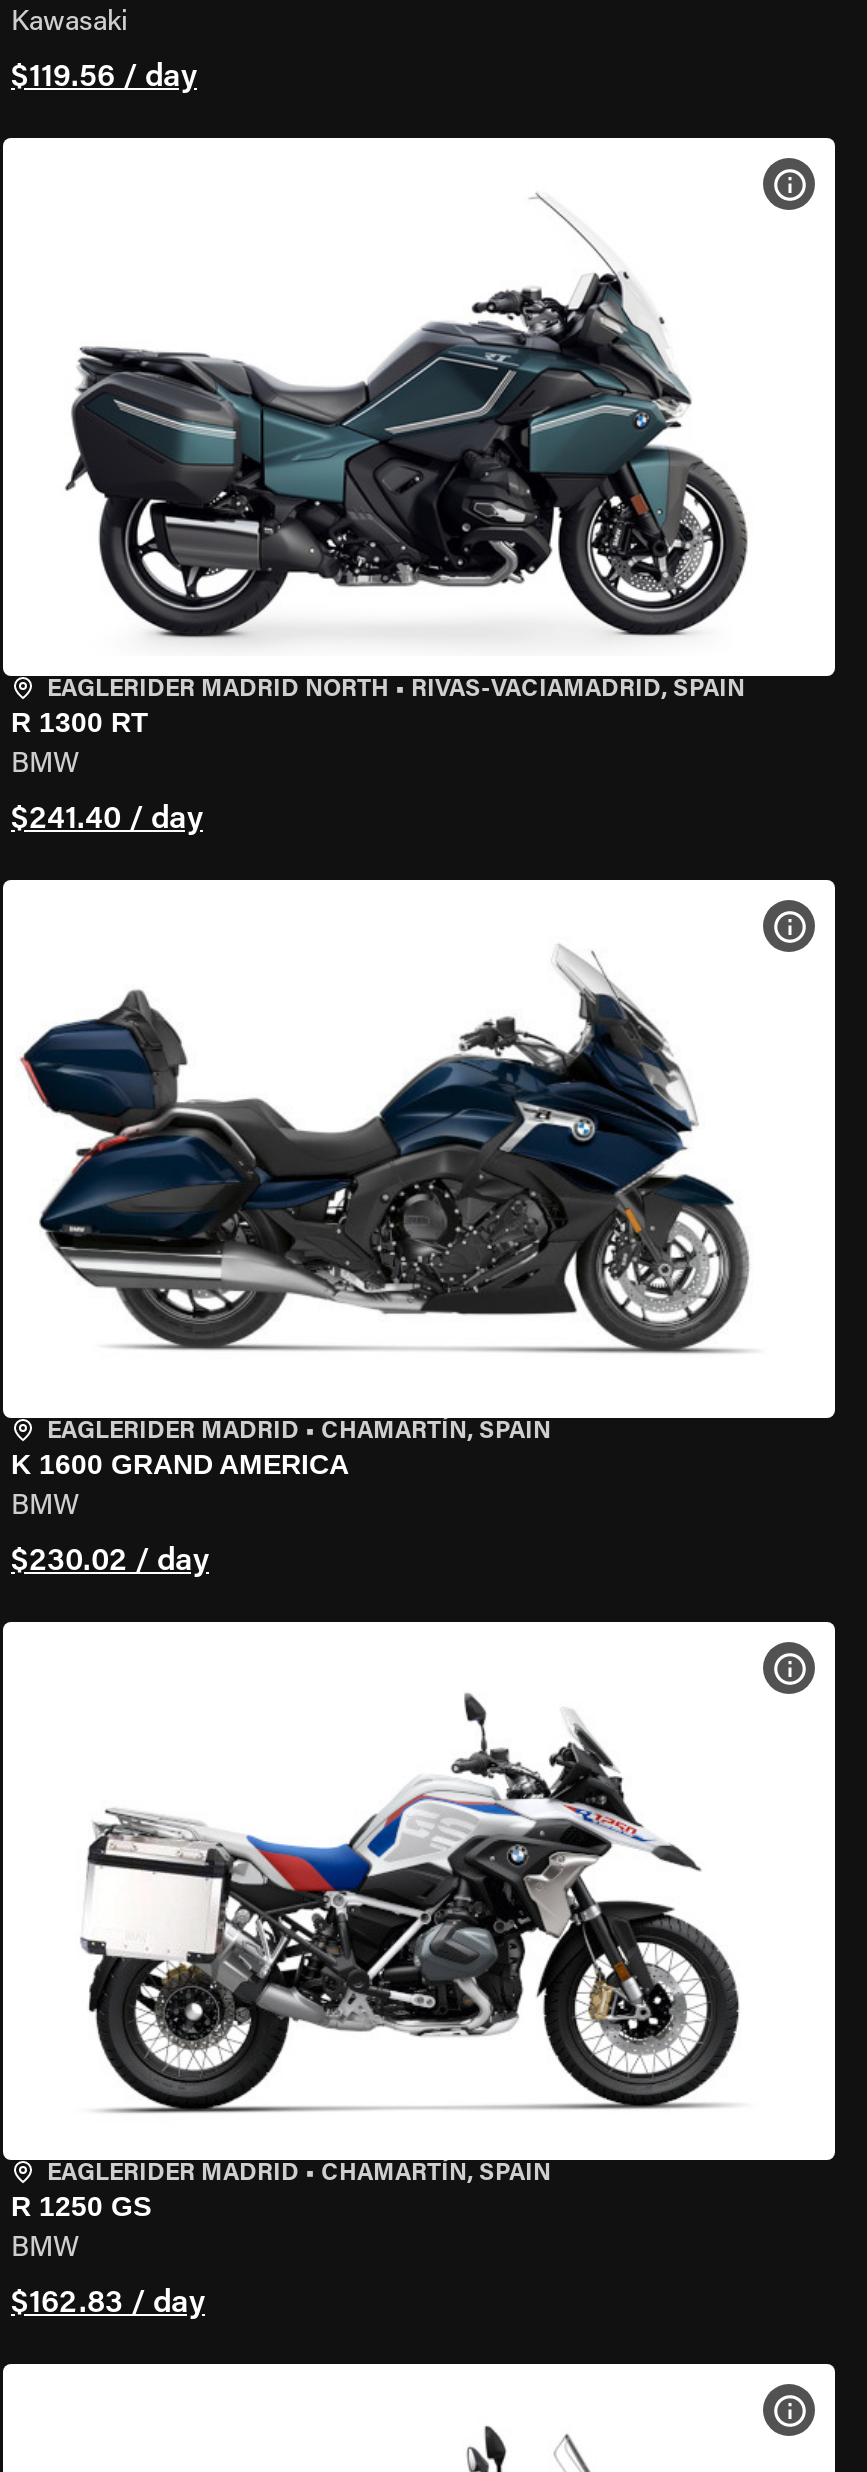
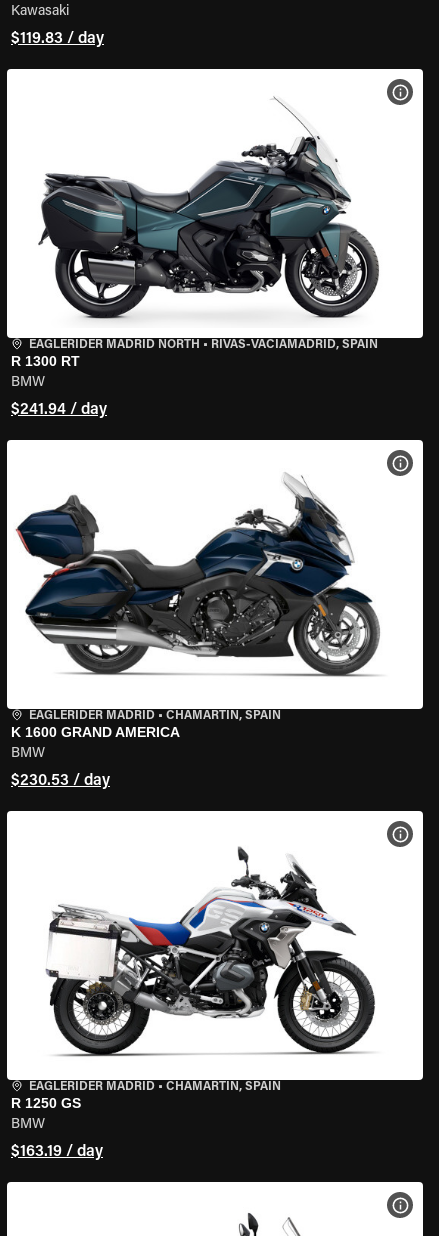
[11,62,197,94] $119.56 / day -> [11,31,104,47] $119.83 / day
[11,804,203,836] $241.40 / day -> [11,402,107,418] $241.94 / day
[11,1546,209,1578] $230.02 / day -> [11,773,110,789] $230.53 / day
[11,2288,205,2320] $162.83 / day -> [11,1144,103,1160] $163.19 / day

